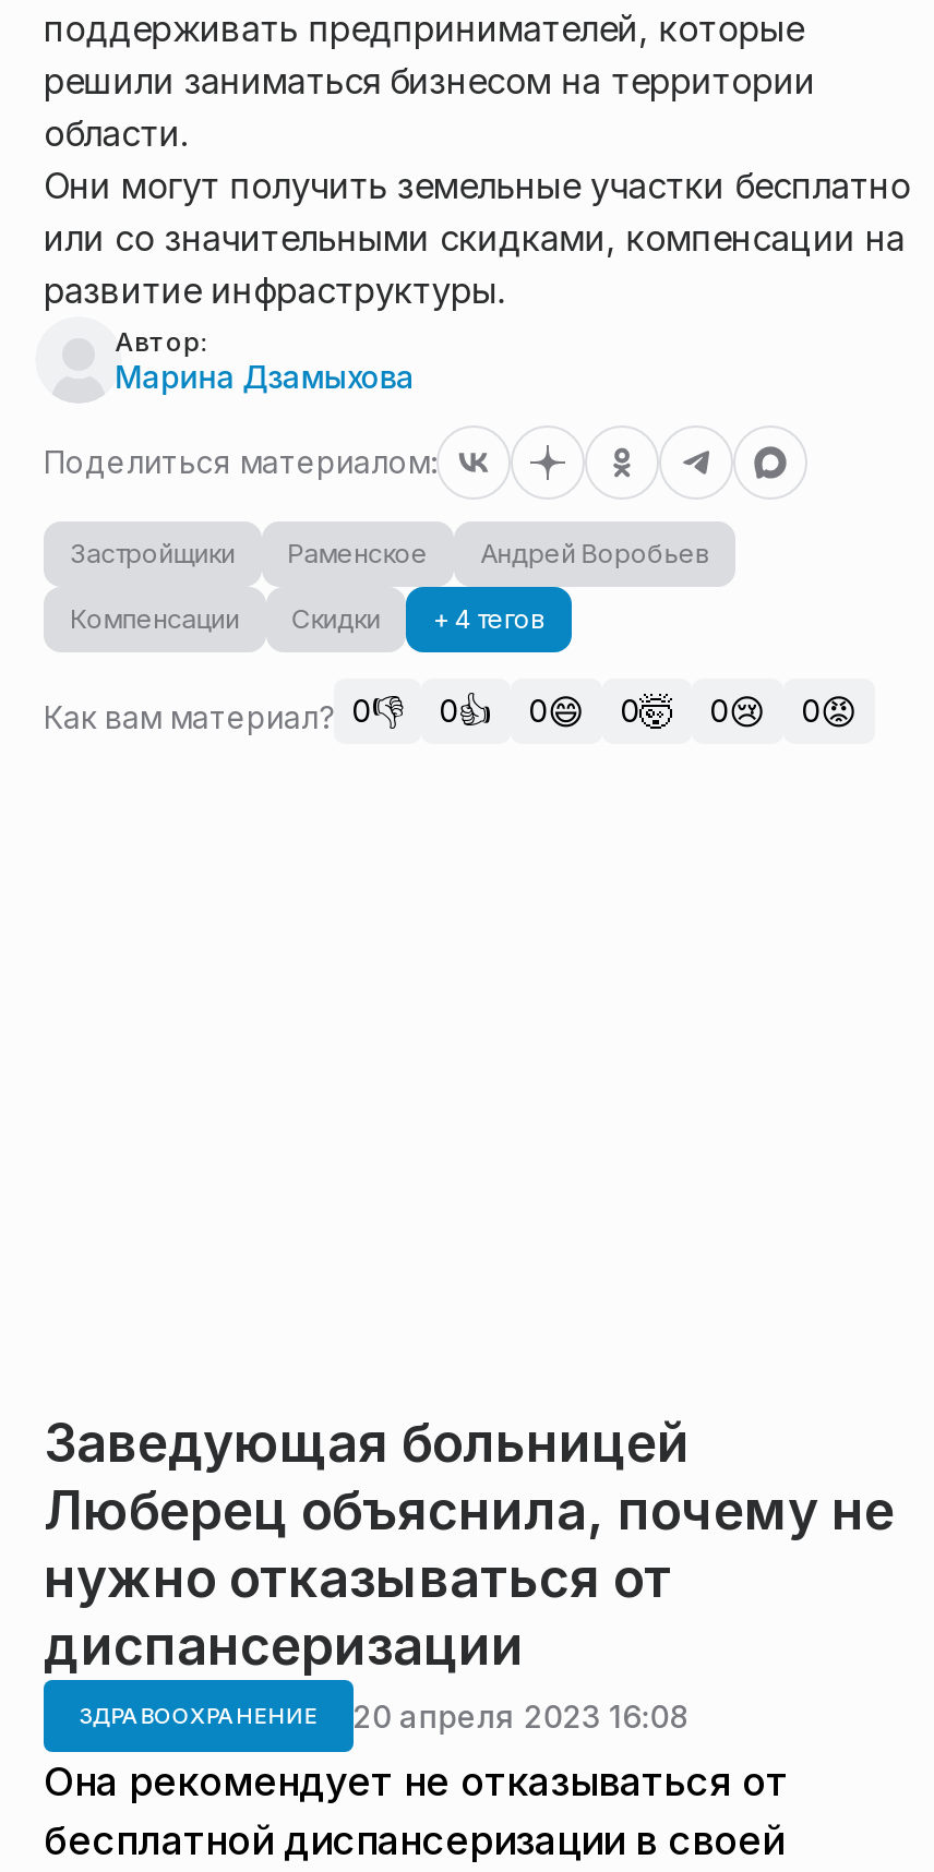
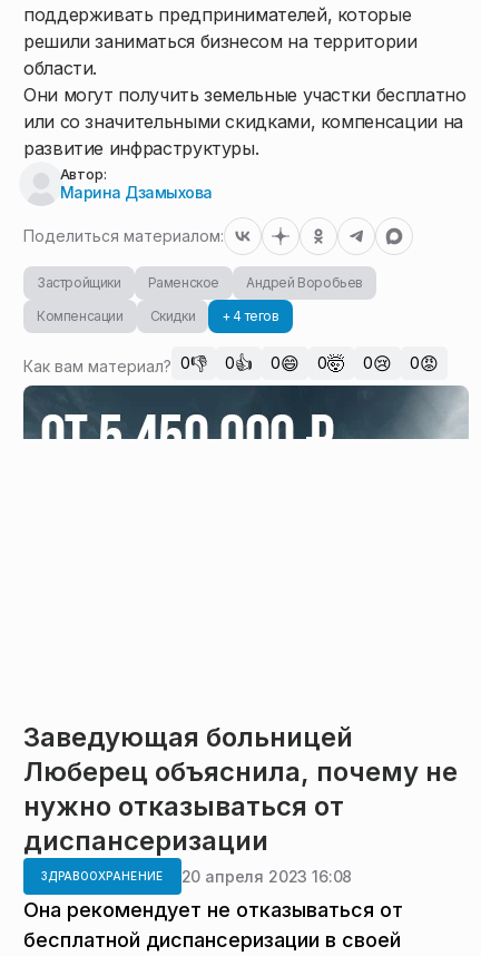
none -> [22,384,469,440] [image]

